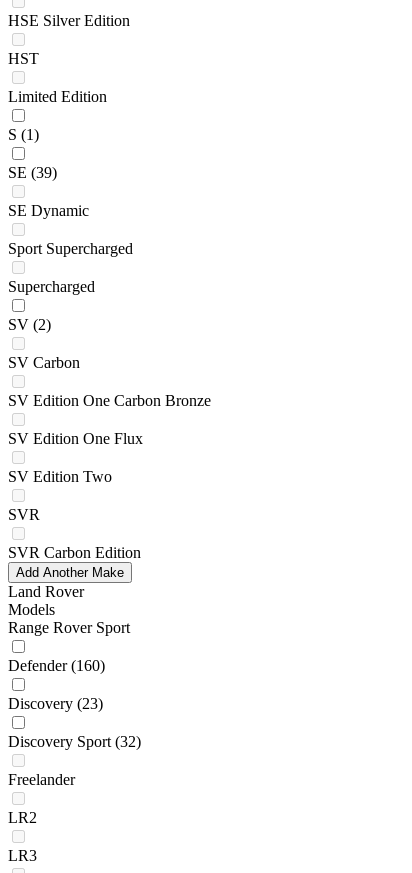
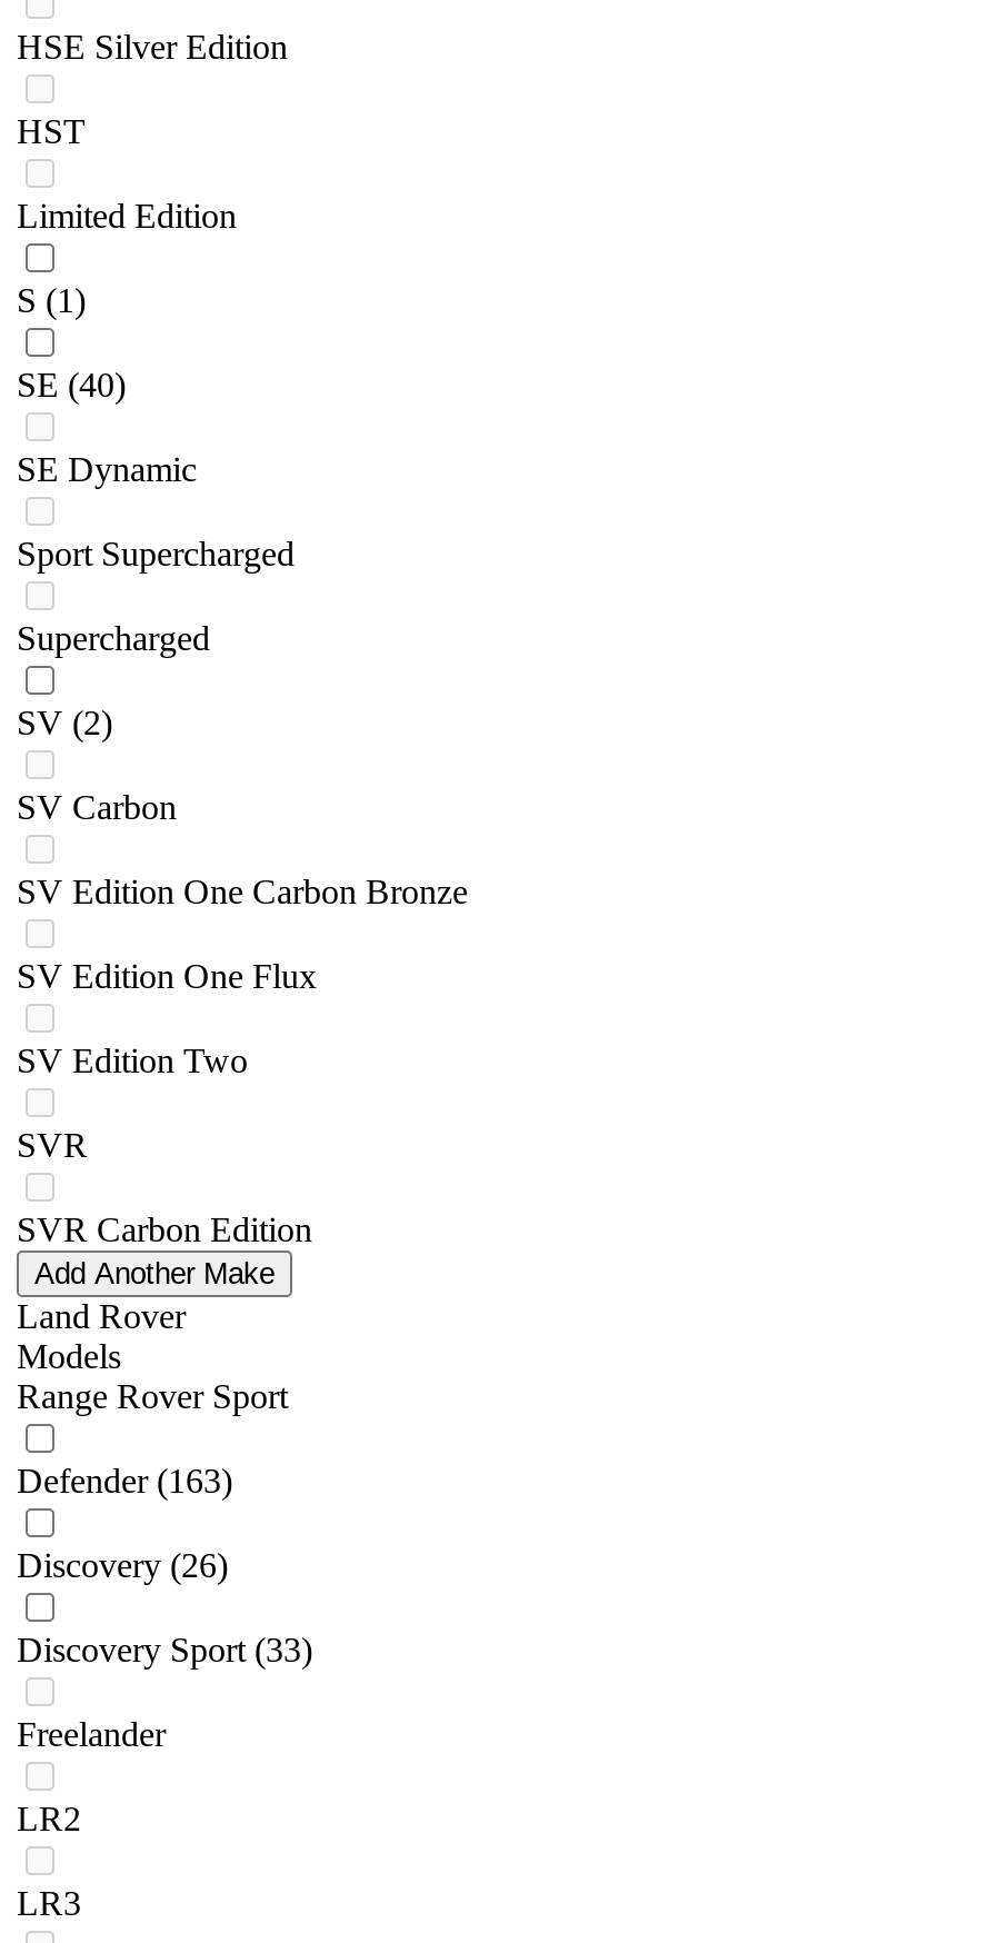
[8,164,57,181] SE (39) -> [17,367,126,404] SE (40)
[8,657,105,674] Defender (160) -> [17,1463,232,1500] Defender (163)
[8,695,103,712] Discovery (23) -> [17,1547,228,1585] Discovery (26)
[8,733,141,750] Discovery Sport (32) -> [17,1632,312,1669] Discovery Sport (33)

